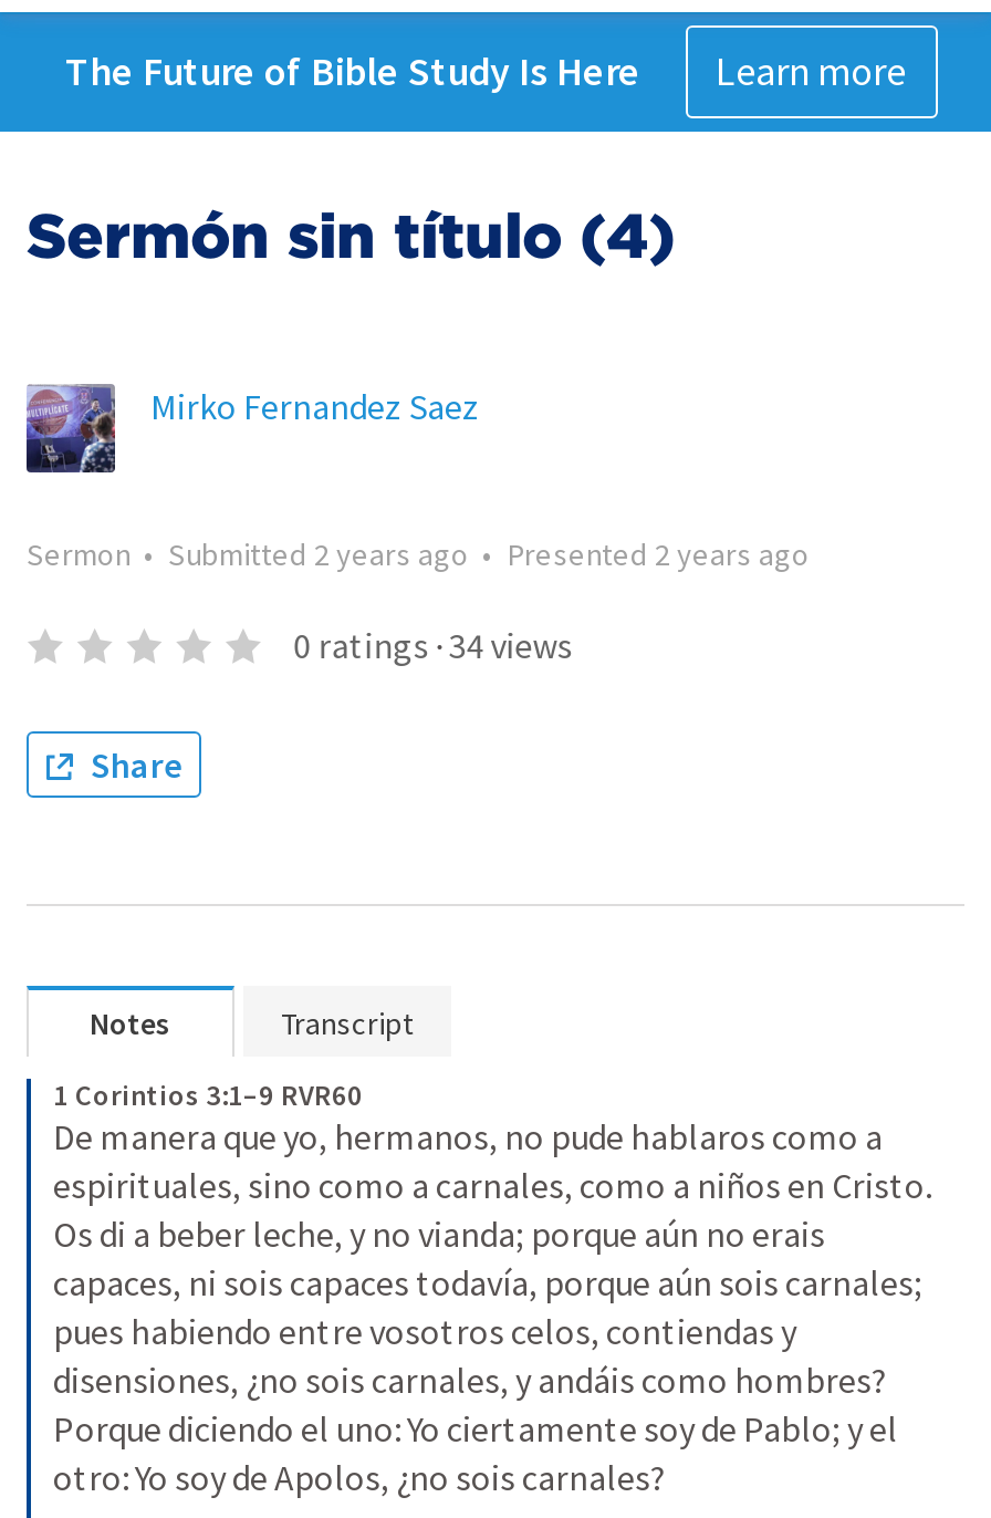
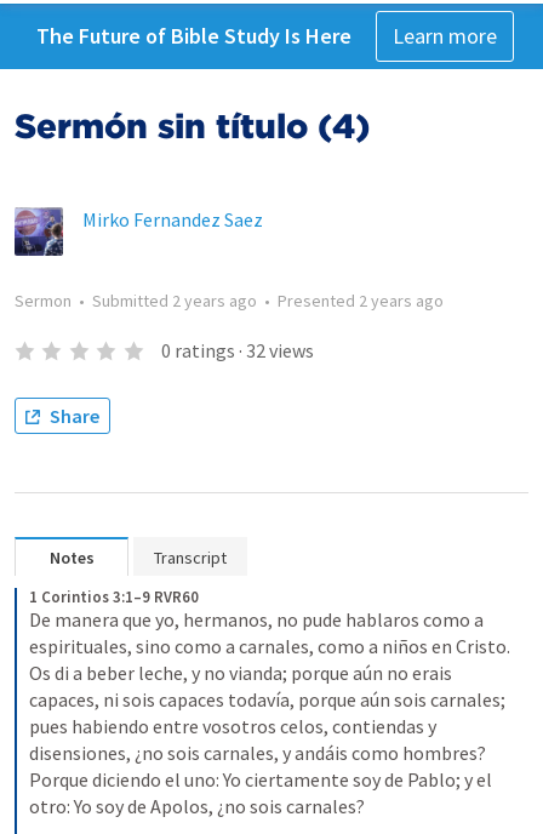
[294,623,572,667] 0 ratings · 34 views -> [161,338,314,362] 0 ratings · 32 views

